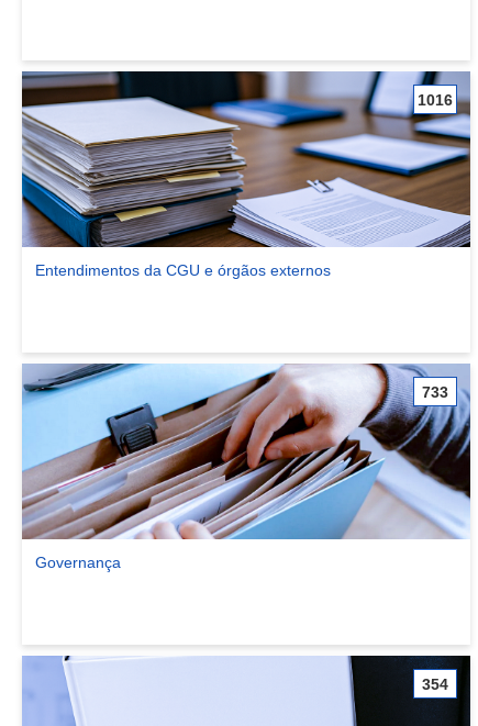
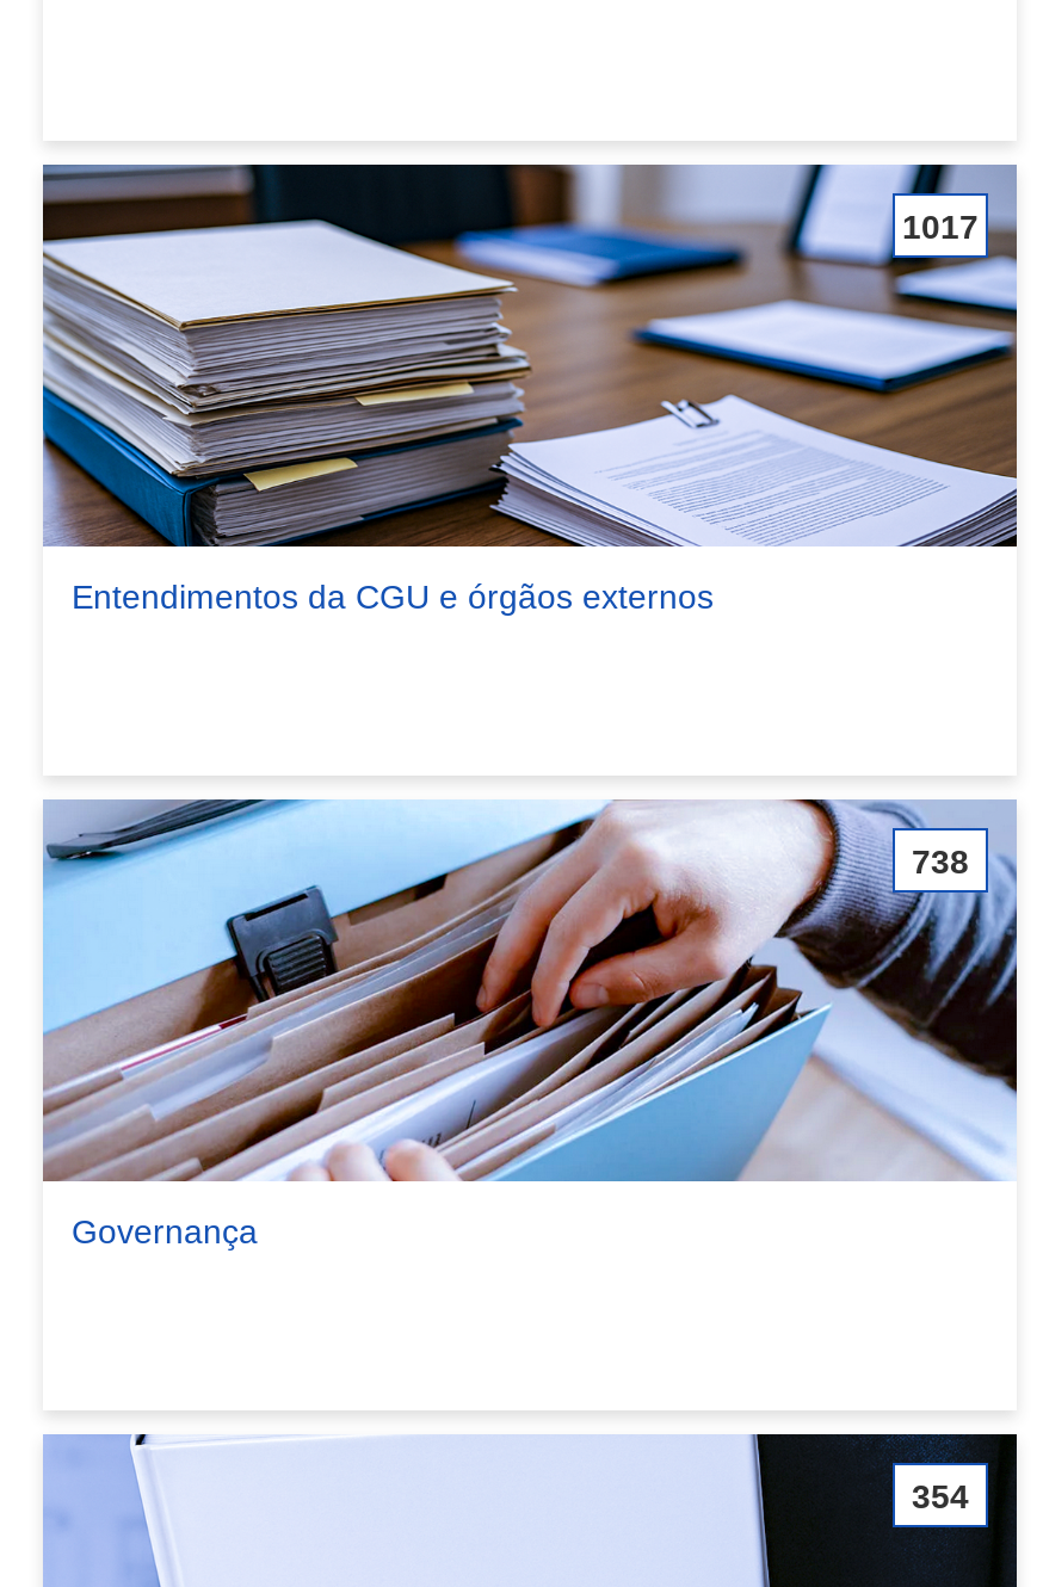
[418,91,453,108] 1016 -> [902,206,979,245] 1017
[422,383,448,400] 733 -> [912,841,969,879] 738

